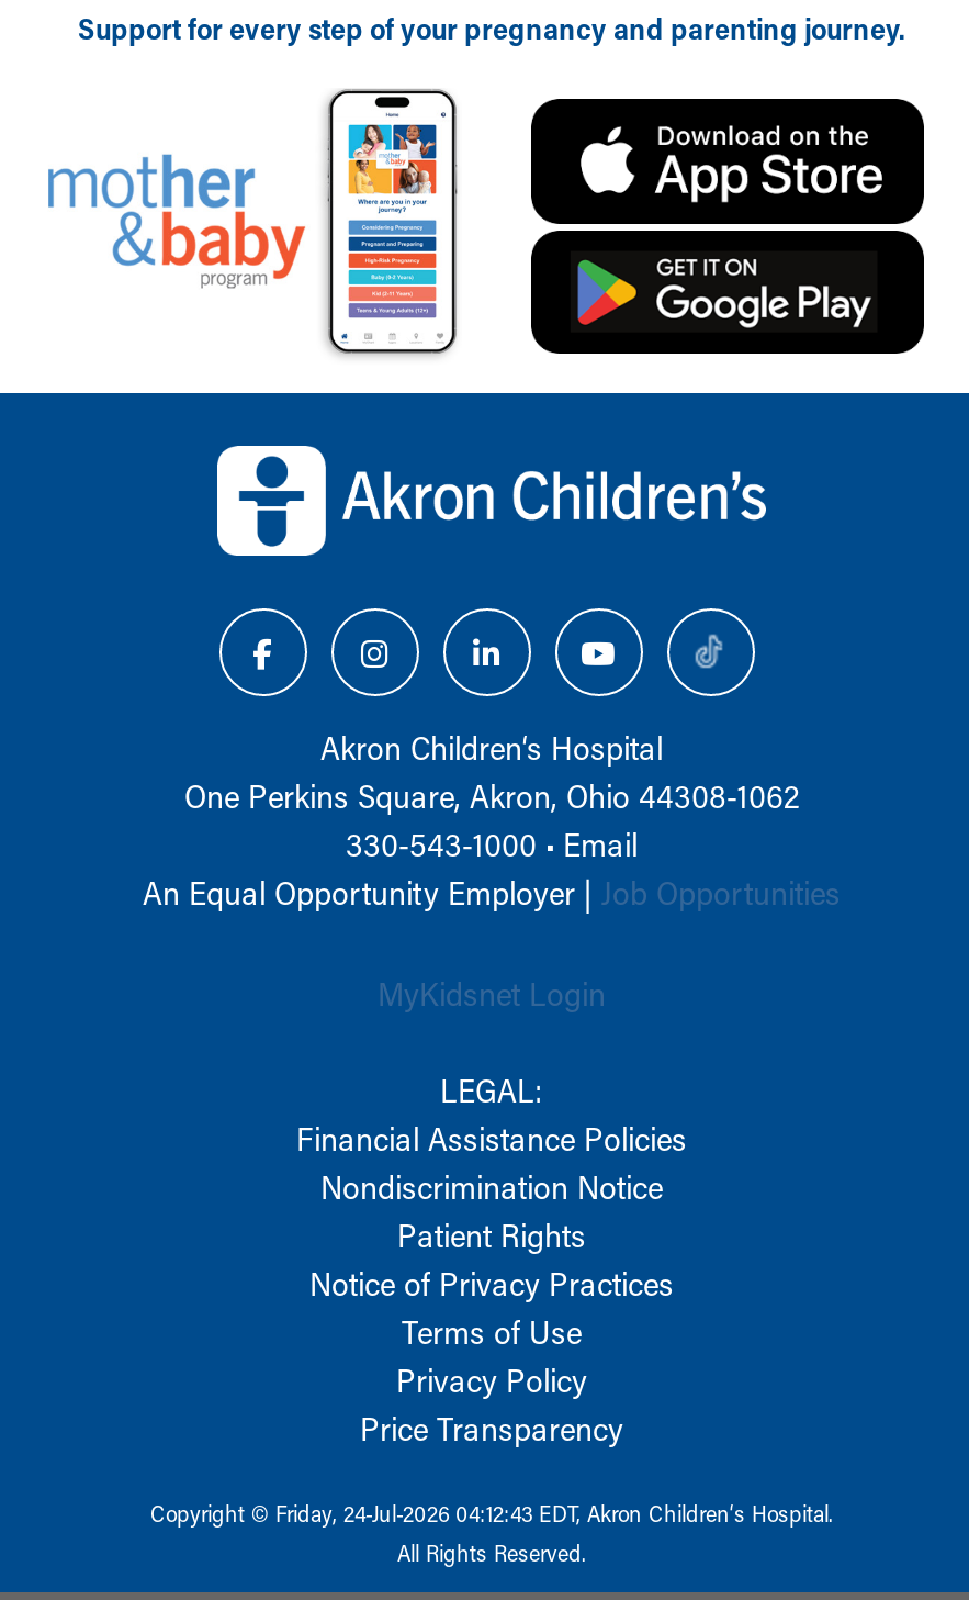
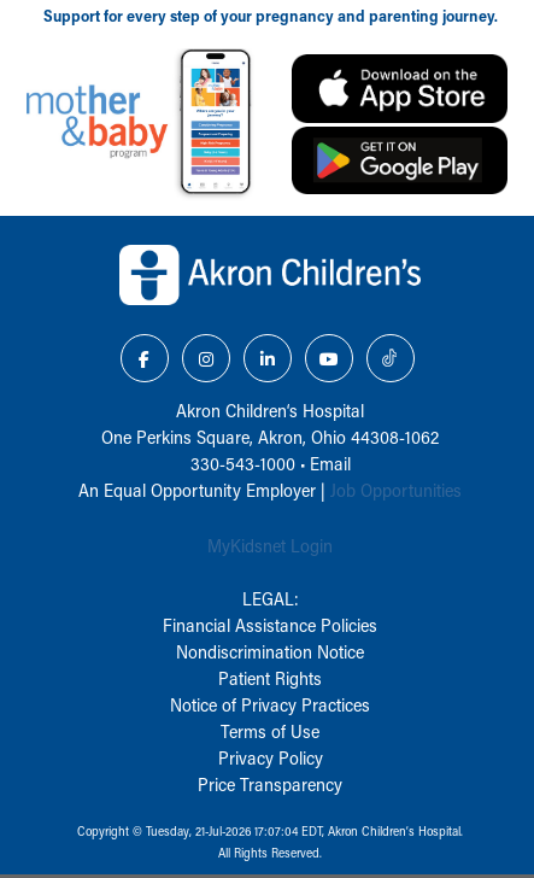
[150,1497,833,1528] Copyright © Friday, 24-Jul-2026 04:12:43 EDT, Akron Children‘s Hospital. -> [77,822,463,839] Copyright © Tuesday, 21-Jul-2026 17:07:04 EDT, Akron Children‘s Hospital.

